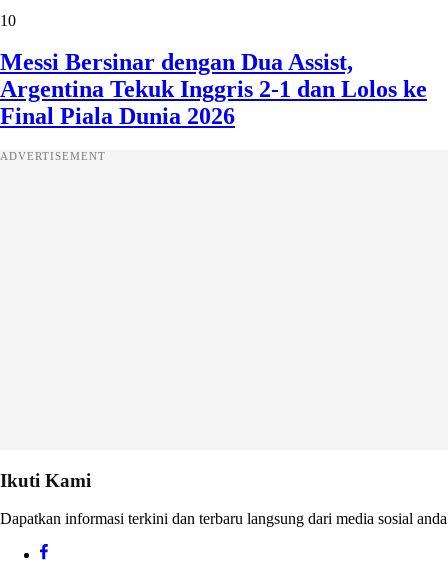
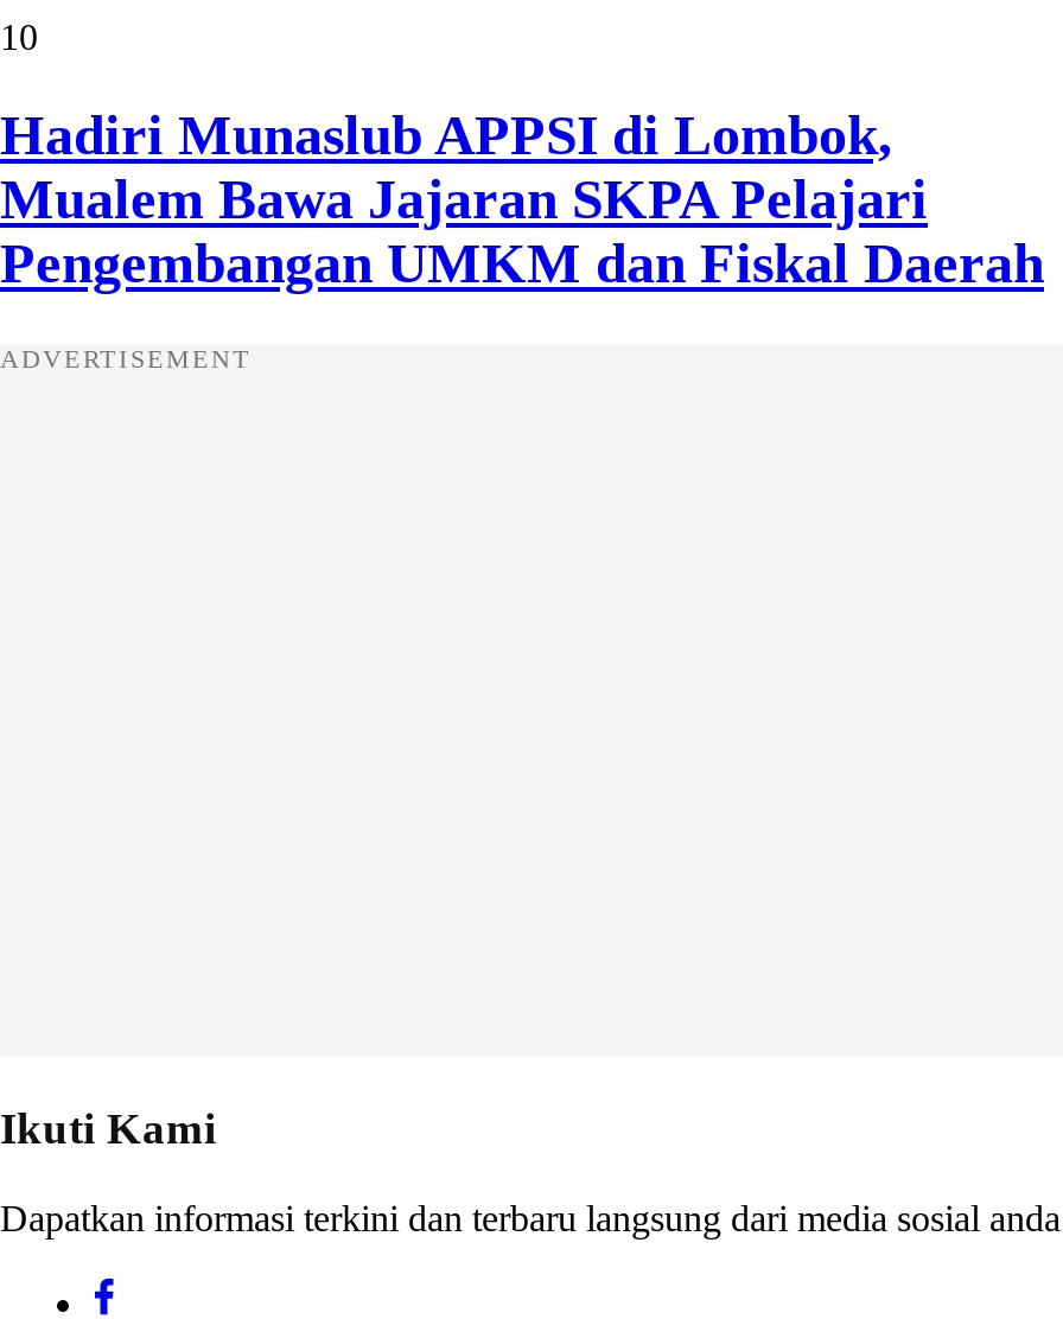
[0,49,427,129] Messi Bersinar dengan Dua Assist, | Argentina Tekuk Inggris 2-1 dan Lolos ke | Final Piala Dunia 2026 -> [0,105,1044,295] Hadiri Munaslub APPSI di Lombok, | Mualem Bawa Jajaran SKPA Pelajari | Pengembangan UMKM dan Fiskal Daerah

